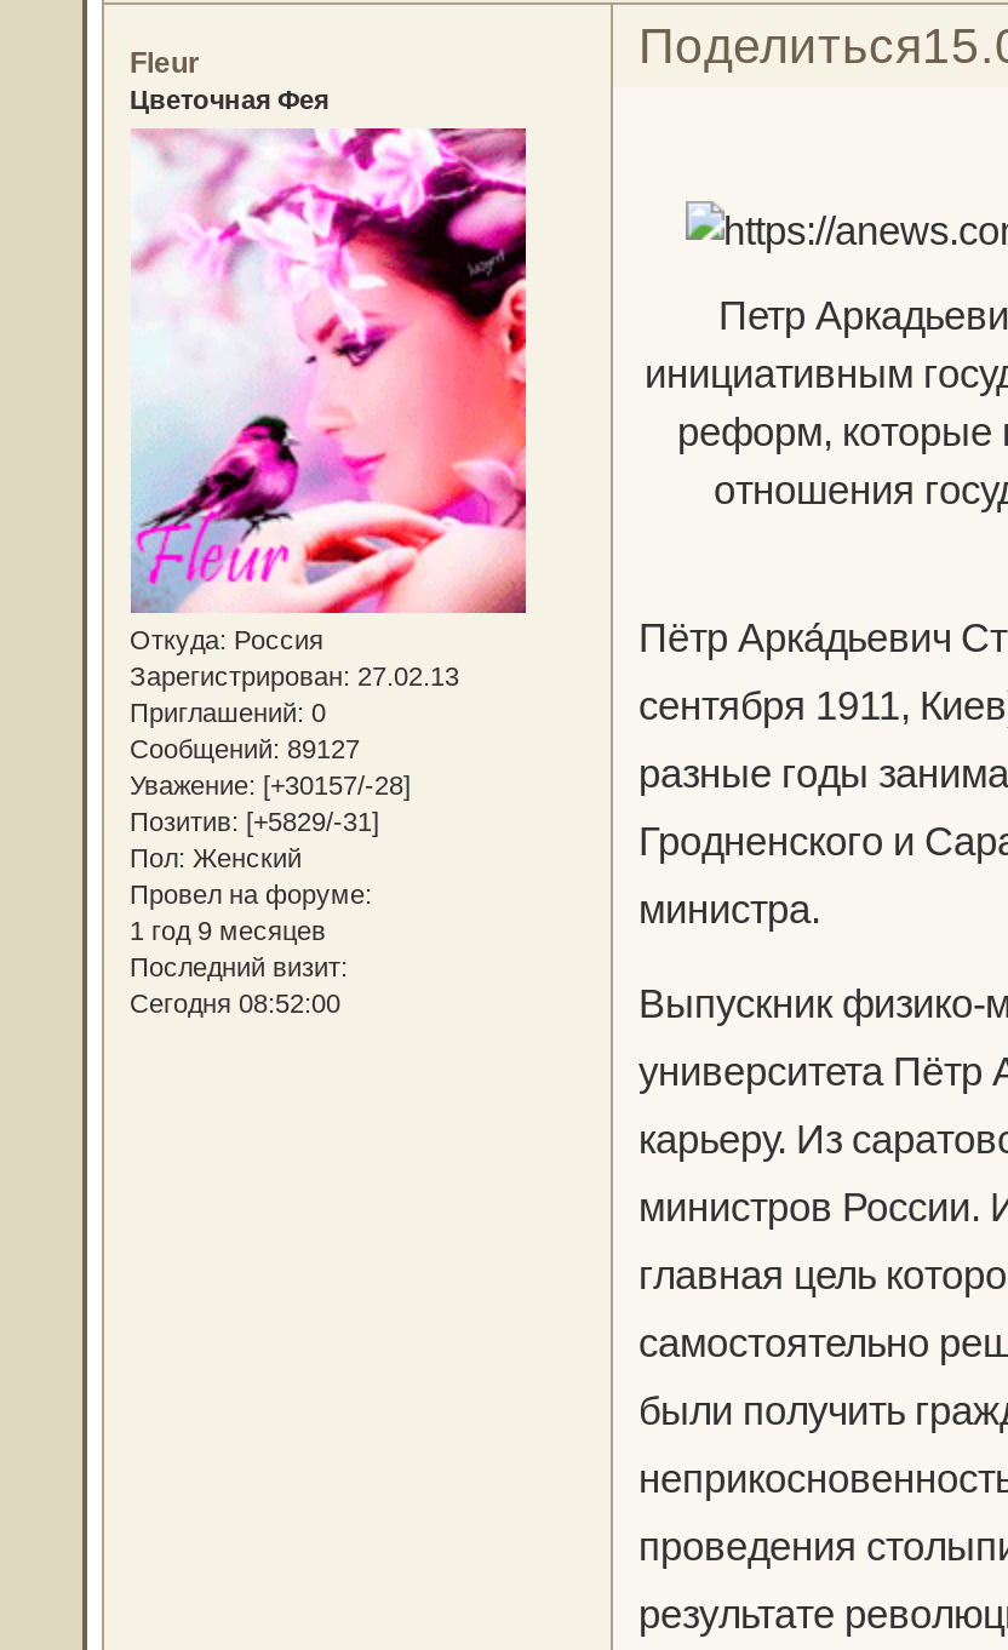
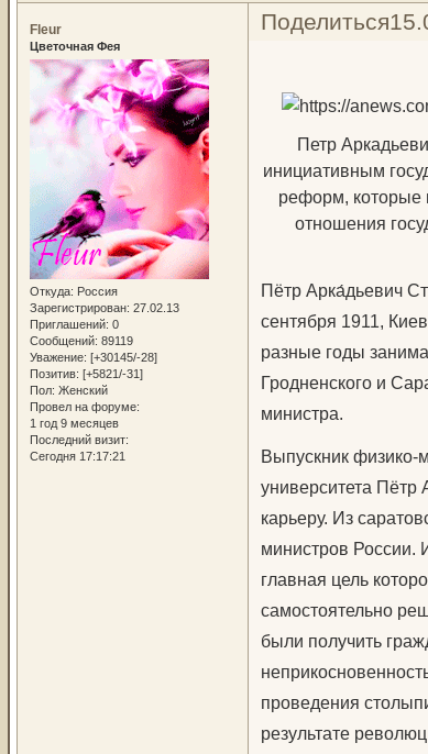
[130,735,360,764] Сообщений: 89127 -> [29,335,133,348] Сообщений: 89119
[130,771,411,801] Уважение: [+30157/-28] -> [29,351,157,364] Уважение: [+30145/-28]
[130,808,379,837] Позитив: [+5829/-31] -> [29,368,142,381] Позитив: [+5821/-31]
[130,990,340,1019] Сегодня 08:52:00 -> [29,450,125,463] Сегодня 17:17:21

